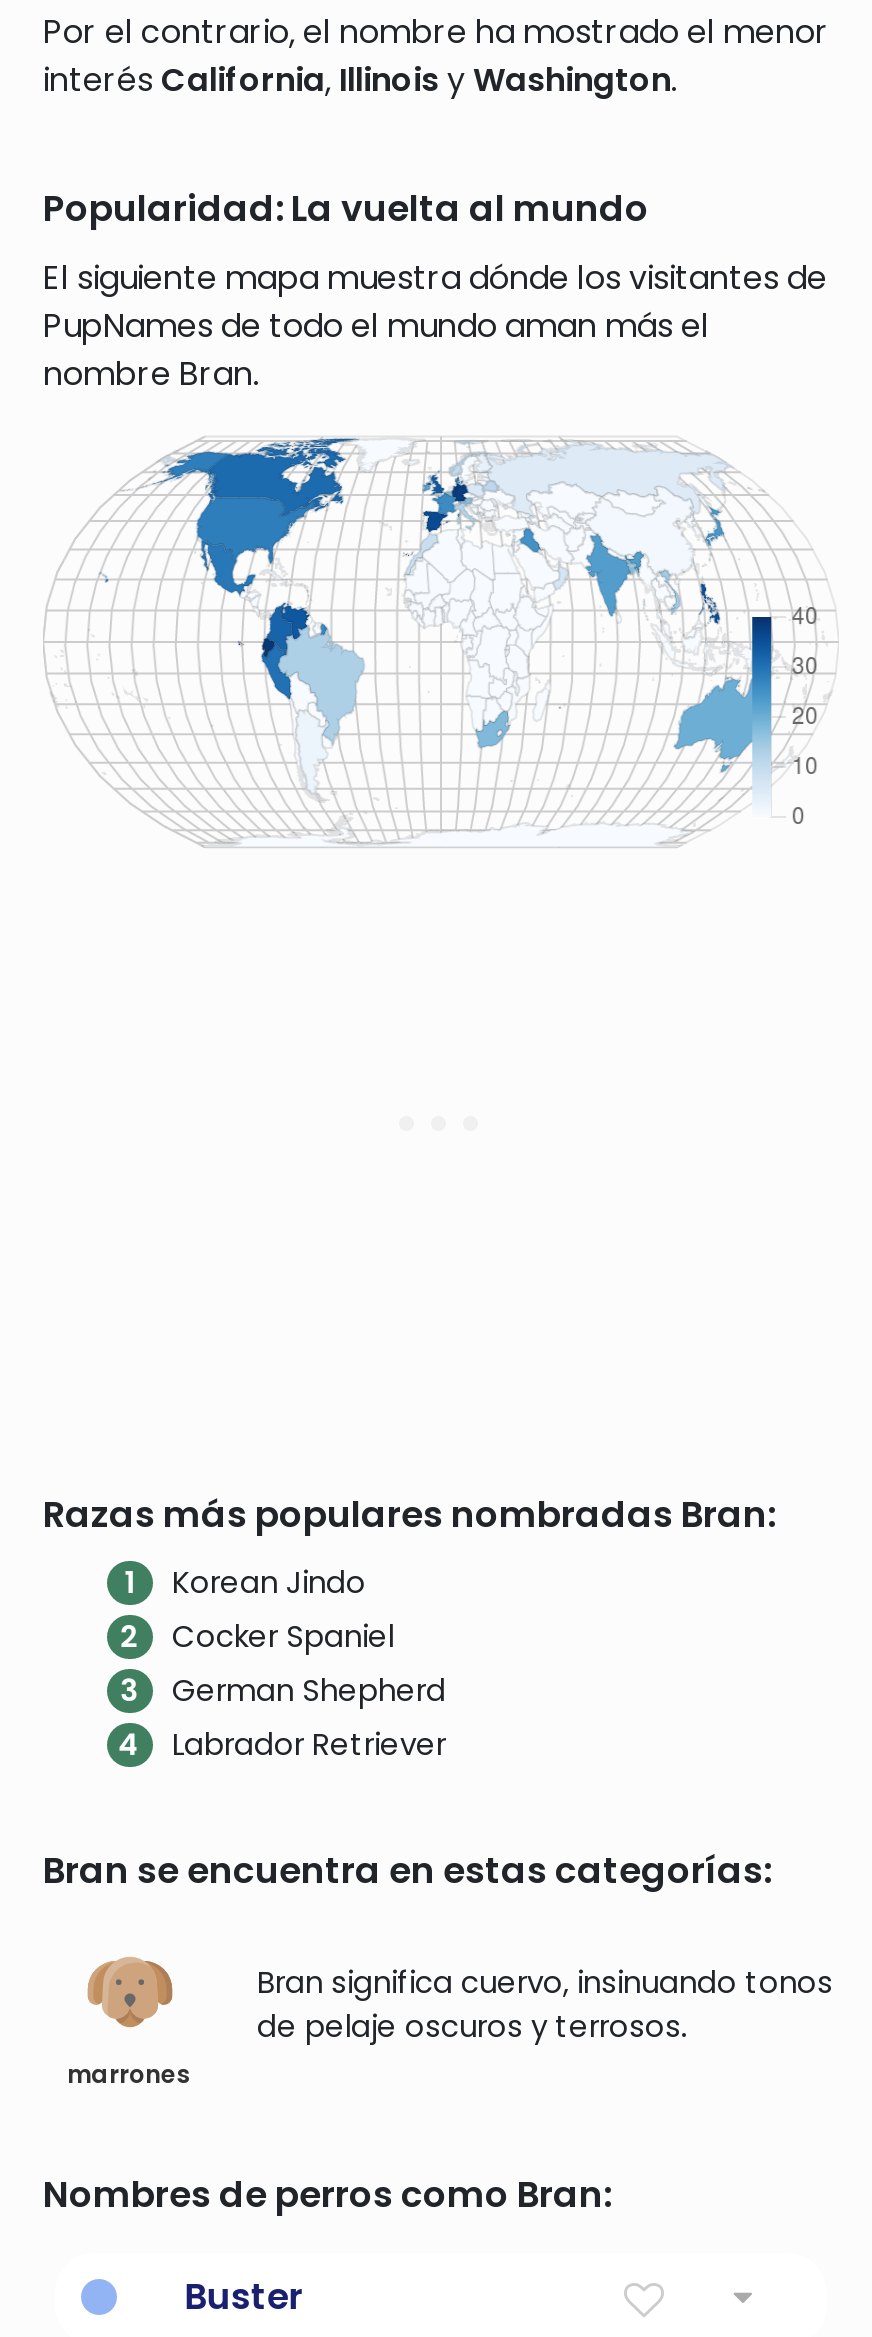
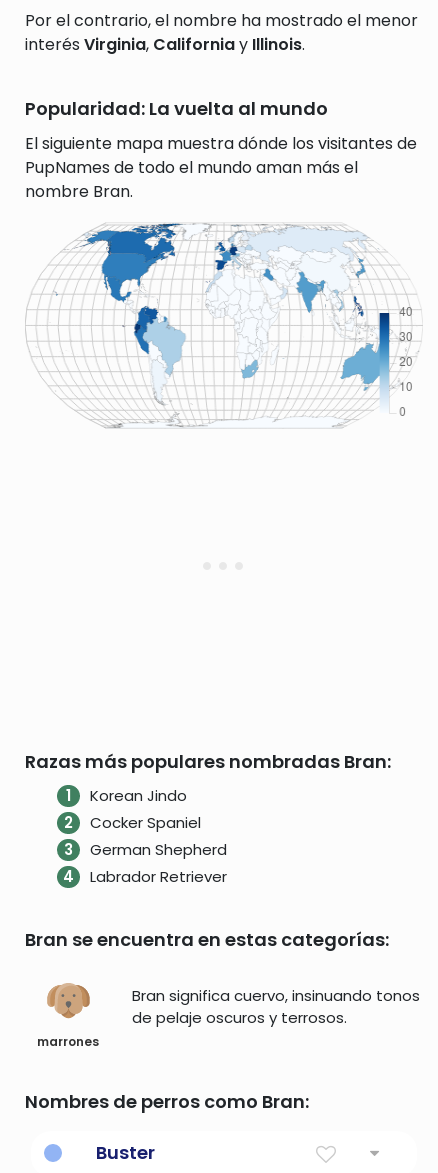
[43,57,677,103] interés California, Illinois y Washington. -> [25,33,305,56] interés Virginia, California y Illinois.

